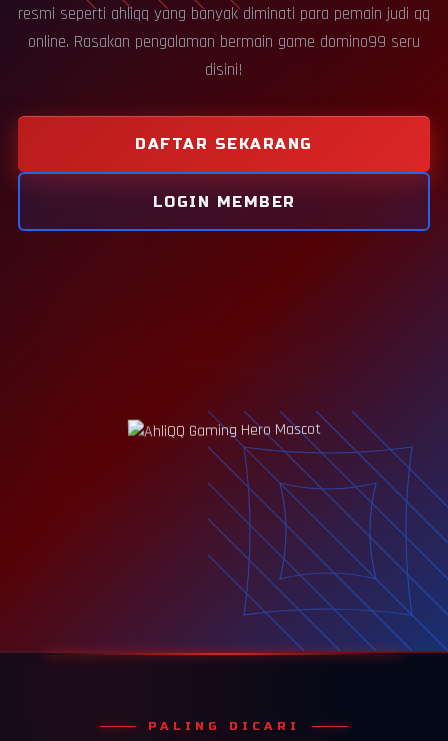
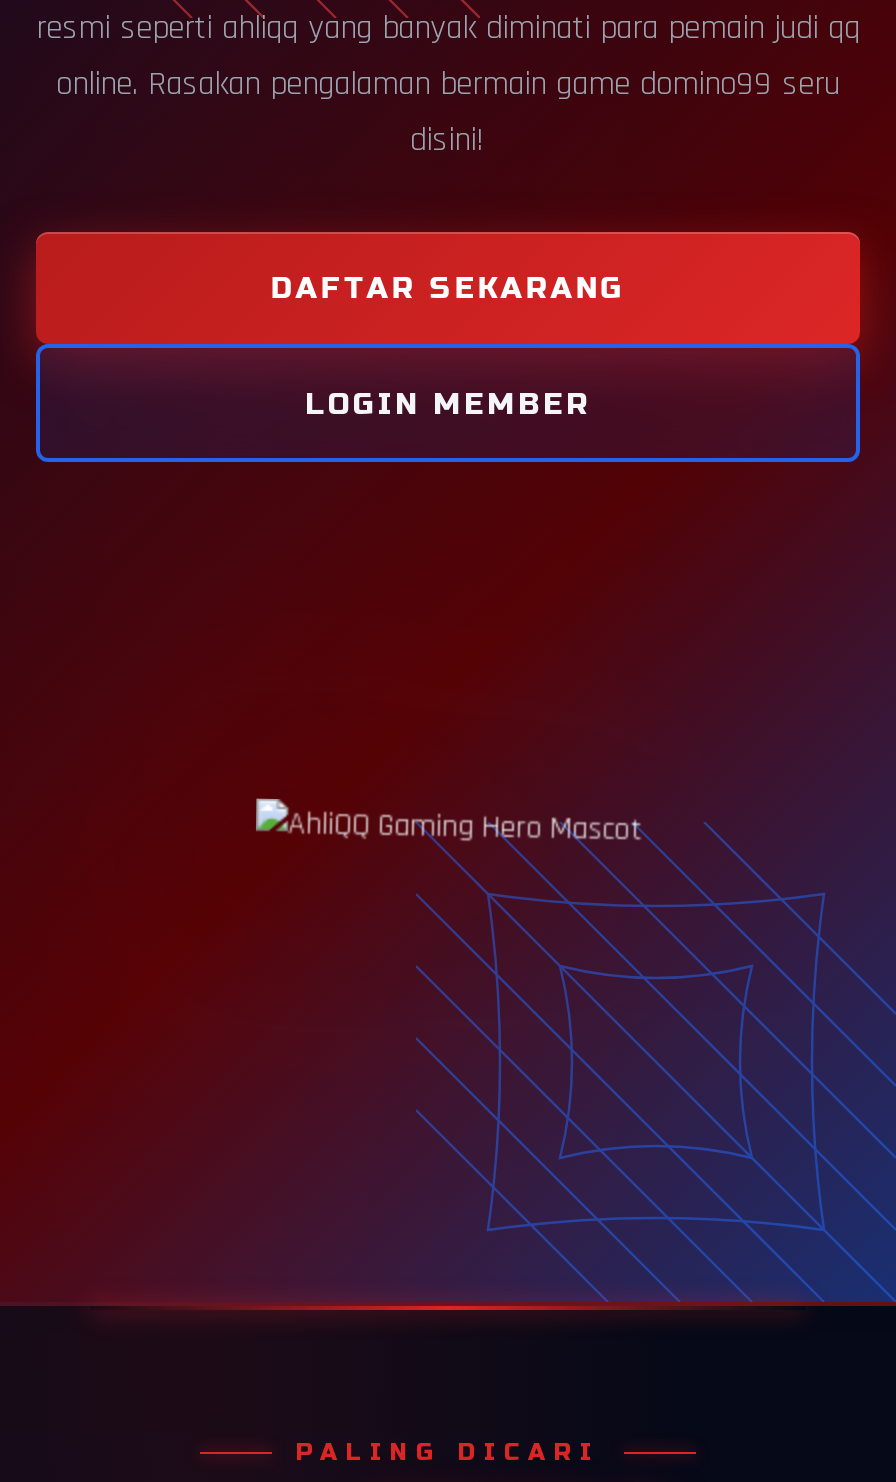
[127,399,320,438] [image] -> [254,796,640,874] [image]

